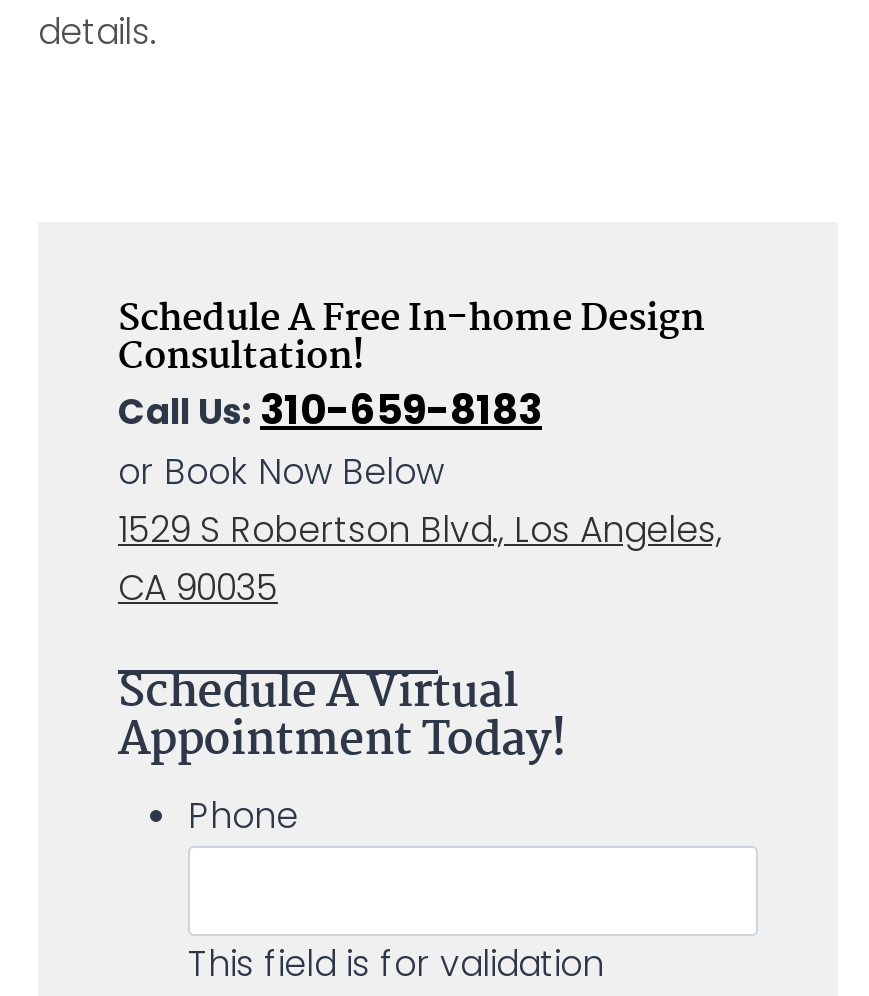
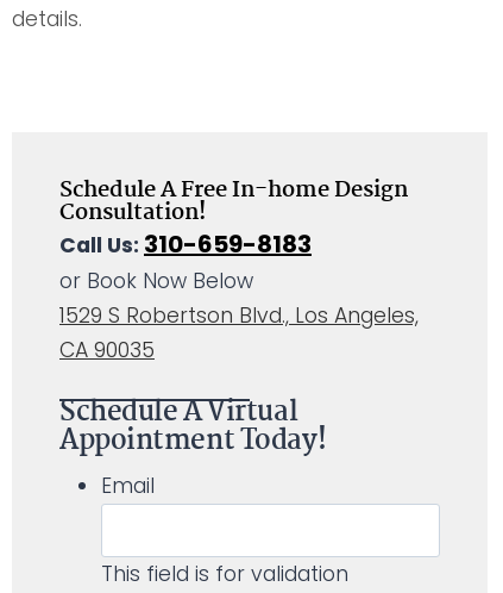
[188,792,298,840] Phone -> [101,472,155,500] Email

